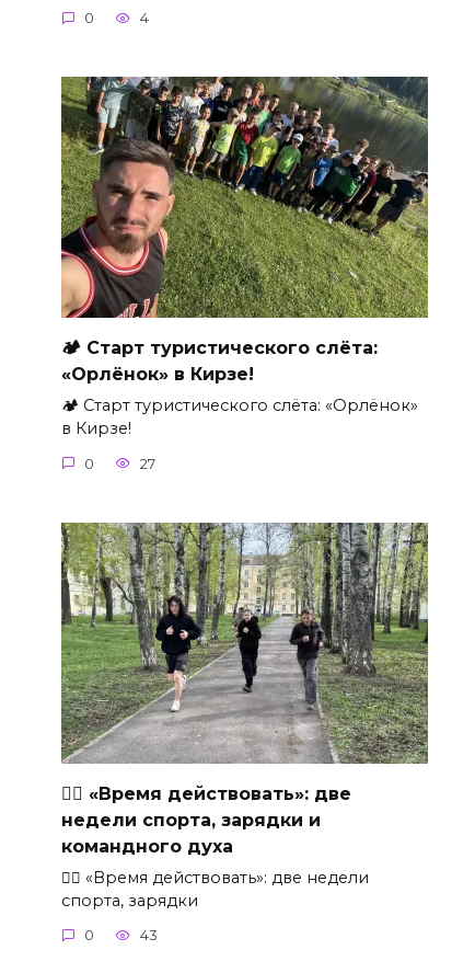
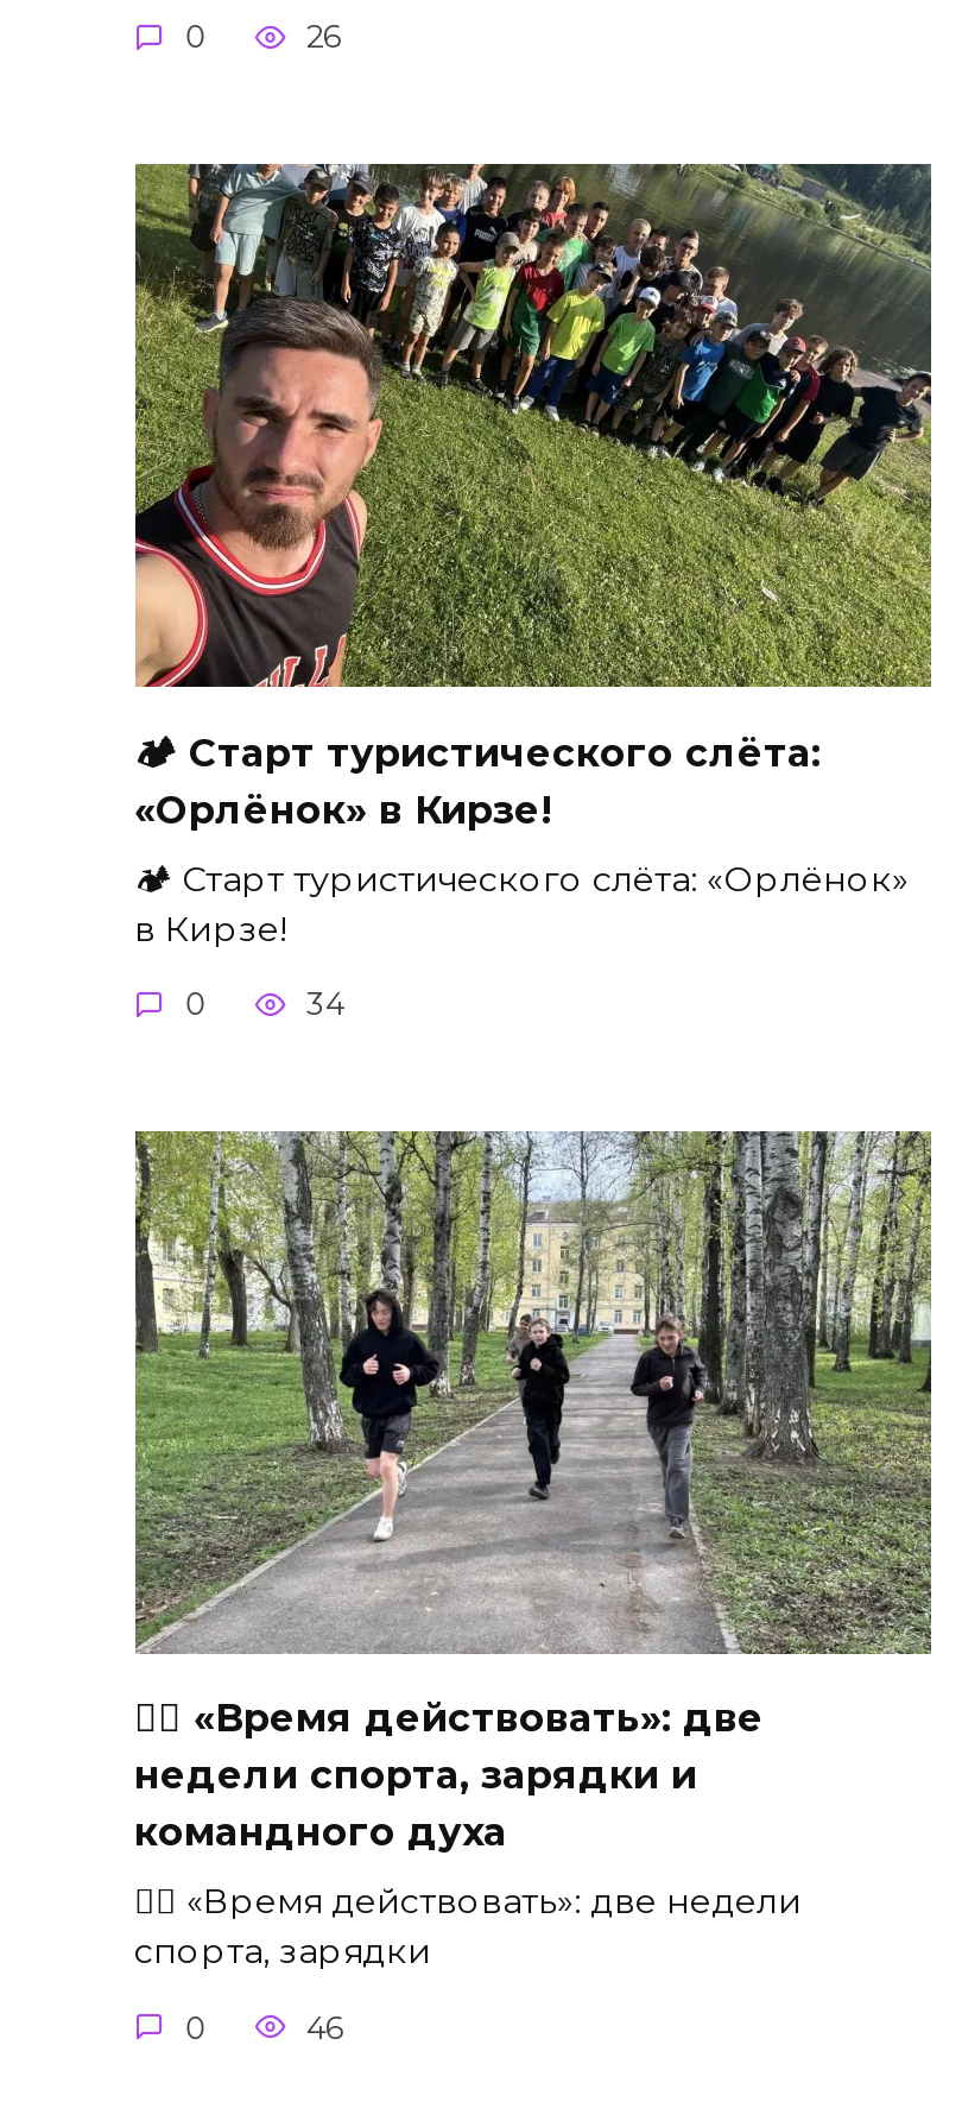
[140,10,149,26] 4 -> [306,20,342,56] 26
[140,456,155,472] 27 -> [306,987,344,1023] 34
[140,928,158,944] 43 -> [306,2011,344,2046] 46

